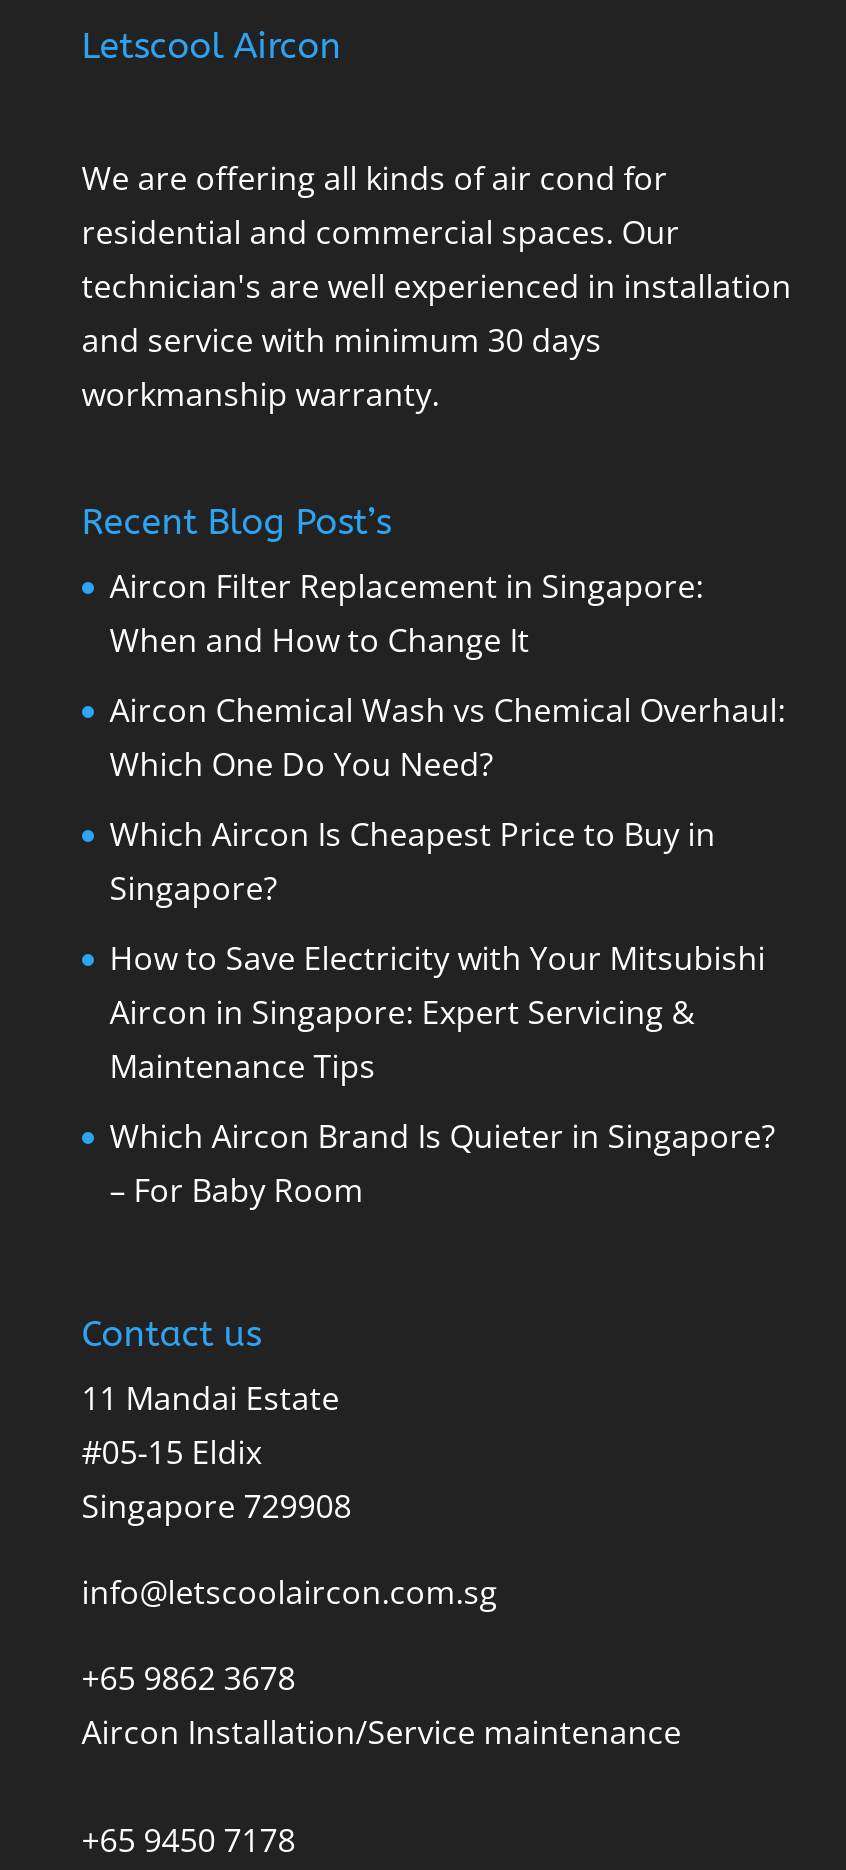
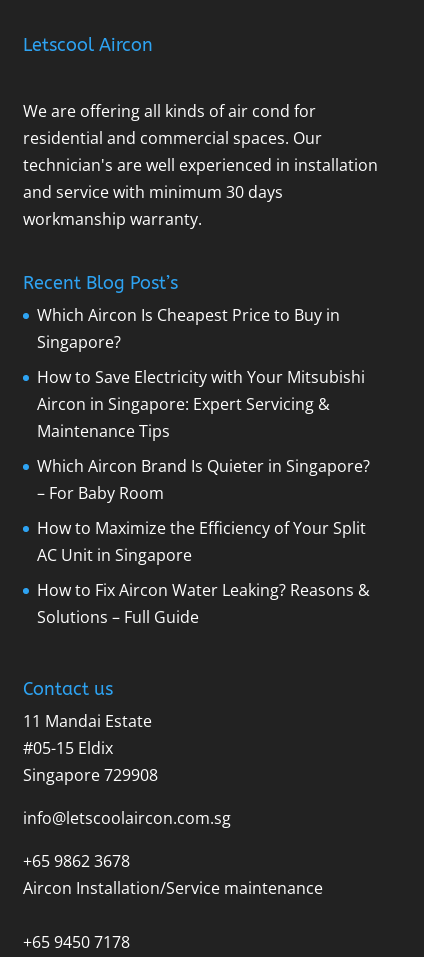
[110,564,786,786] Aircon Filter Replacement in Singapore: | When and How to Change It | Aircon Chemical Wash vs Chemical Overhaul: | Which One Do You Need? -> none
moved [110,812,776,1212] -> [37,304,370,504]: Which Aircon Is Cheapest Price to Buy in | Singapore? | How to Save Electricity with Your Mitsubishi | Aircon in Singapore: Expert Servicing & | Maintenance Tips | Which Aircon Brand Is Quieter in Singapore? | – For Baby Room
none -> [37,517,370,628] How to Maximize the Efficiency of Your Split | AC Unit in Singapore | How to Fix Aircon Water Leaking? Reasons & | Solutions – Full Guide

